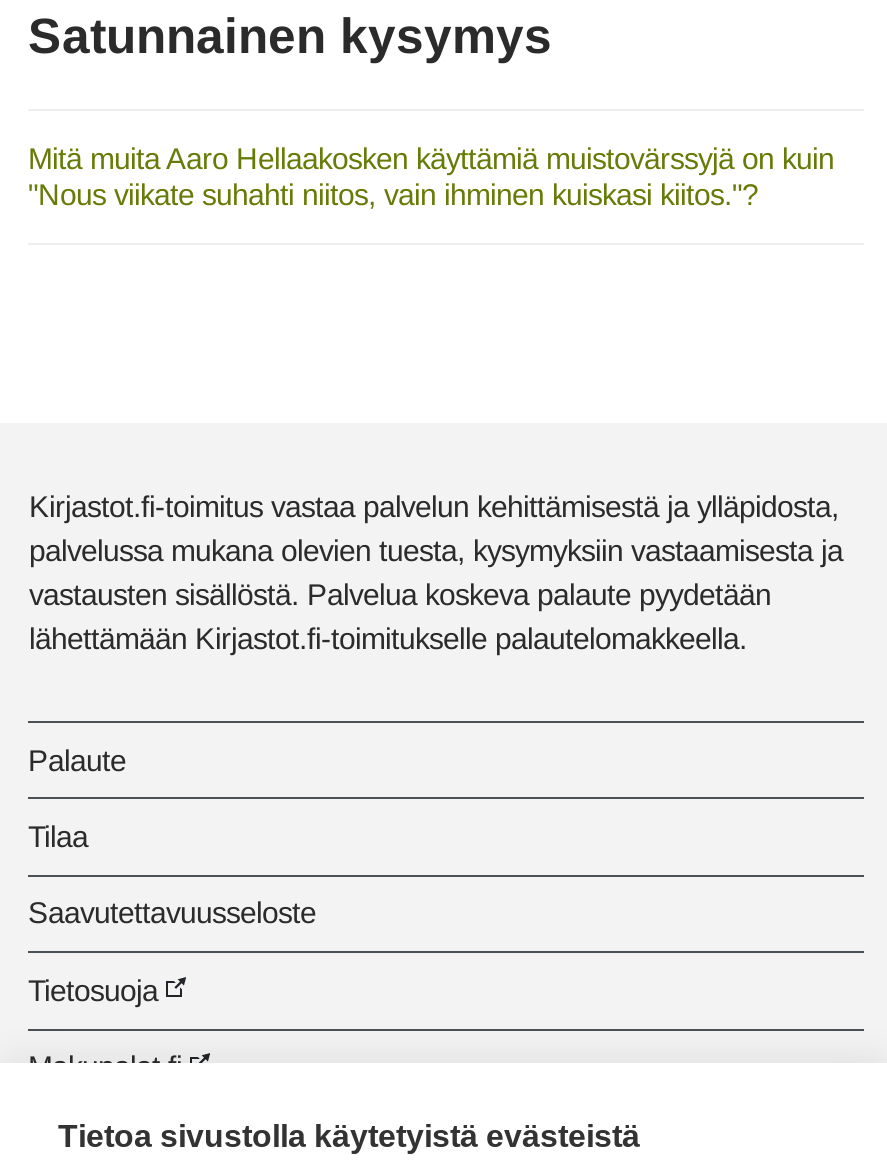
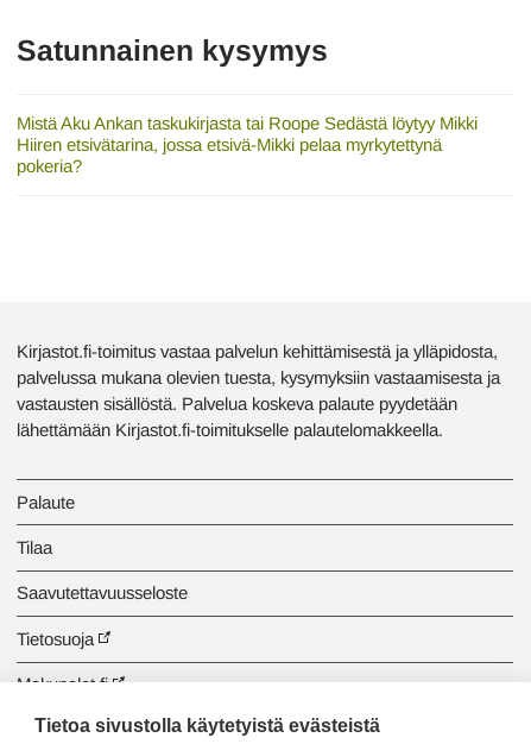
[28,140,834,210] Mitä muita Aaro Hellaakosken käyttämiä muistovärssyjä on kuin | "Nous viikate suhahti niitos, vain ihminen kuiskasi kiitos."? -> [17,112,478,175] Mistä Aku Ankan taskukirjasta tai Roope Sedästä löytyy Mikki | Hiiren etsivätarina, jossa etsivä-Mikki pelaa myrkytettynä | pokeria?

